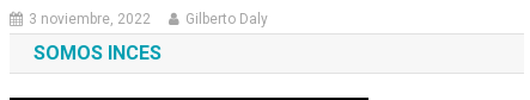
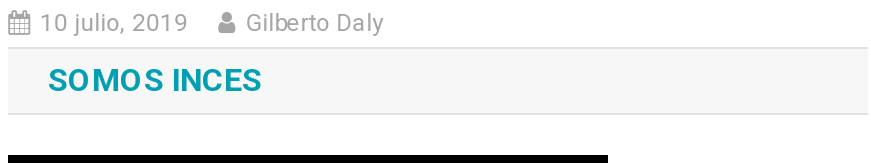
[29,11,151,27] 3 noviembre, 2022 -> [40,9,188,37] 10 julio, 2019

